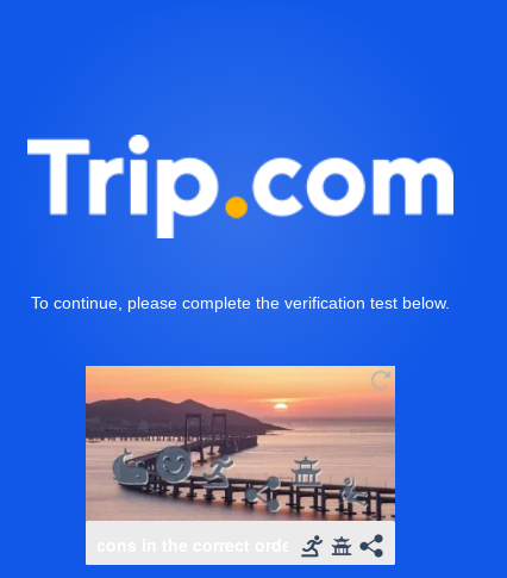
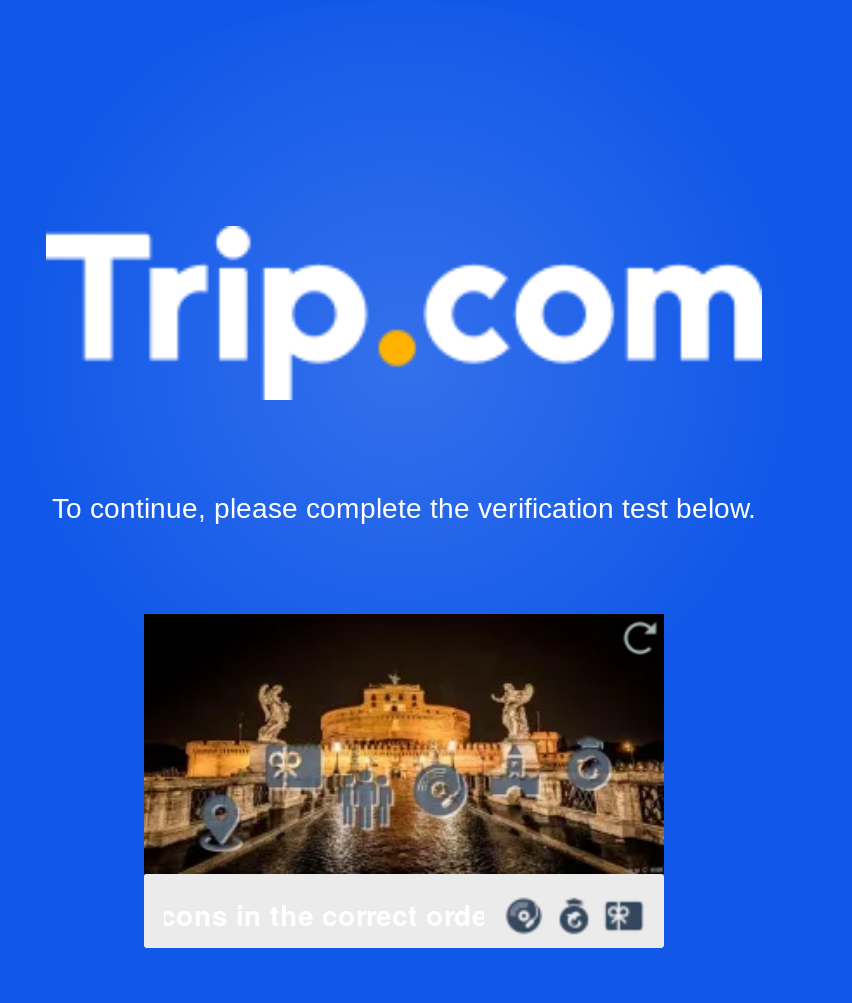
[84,365,396,522] [image] -> [142,612,666,876] [image]

